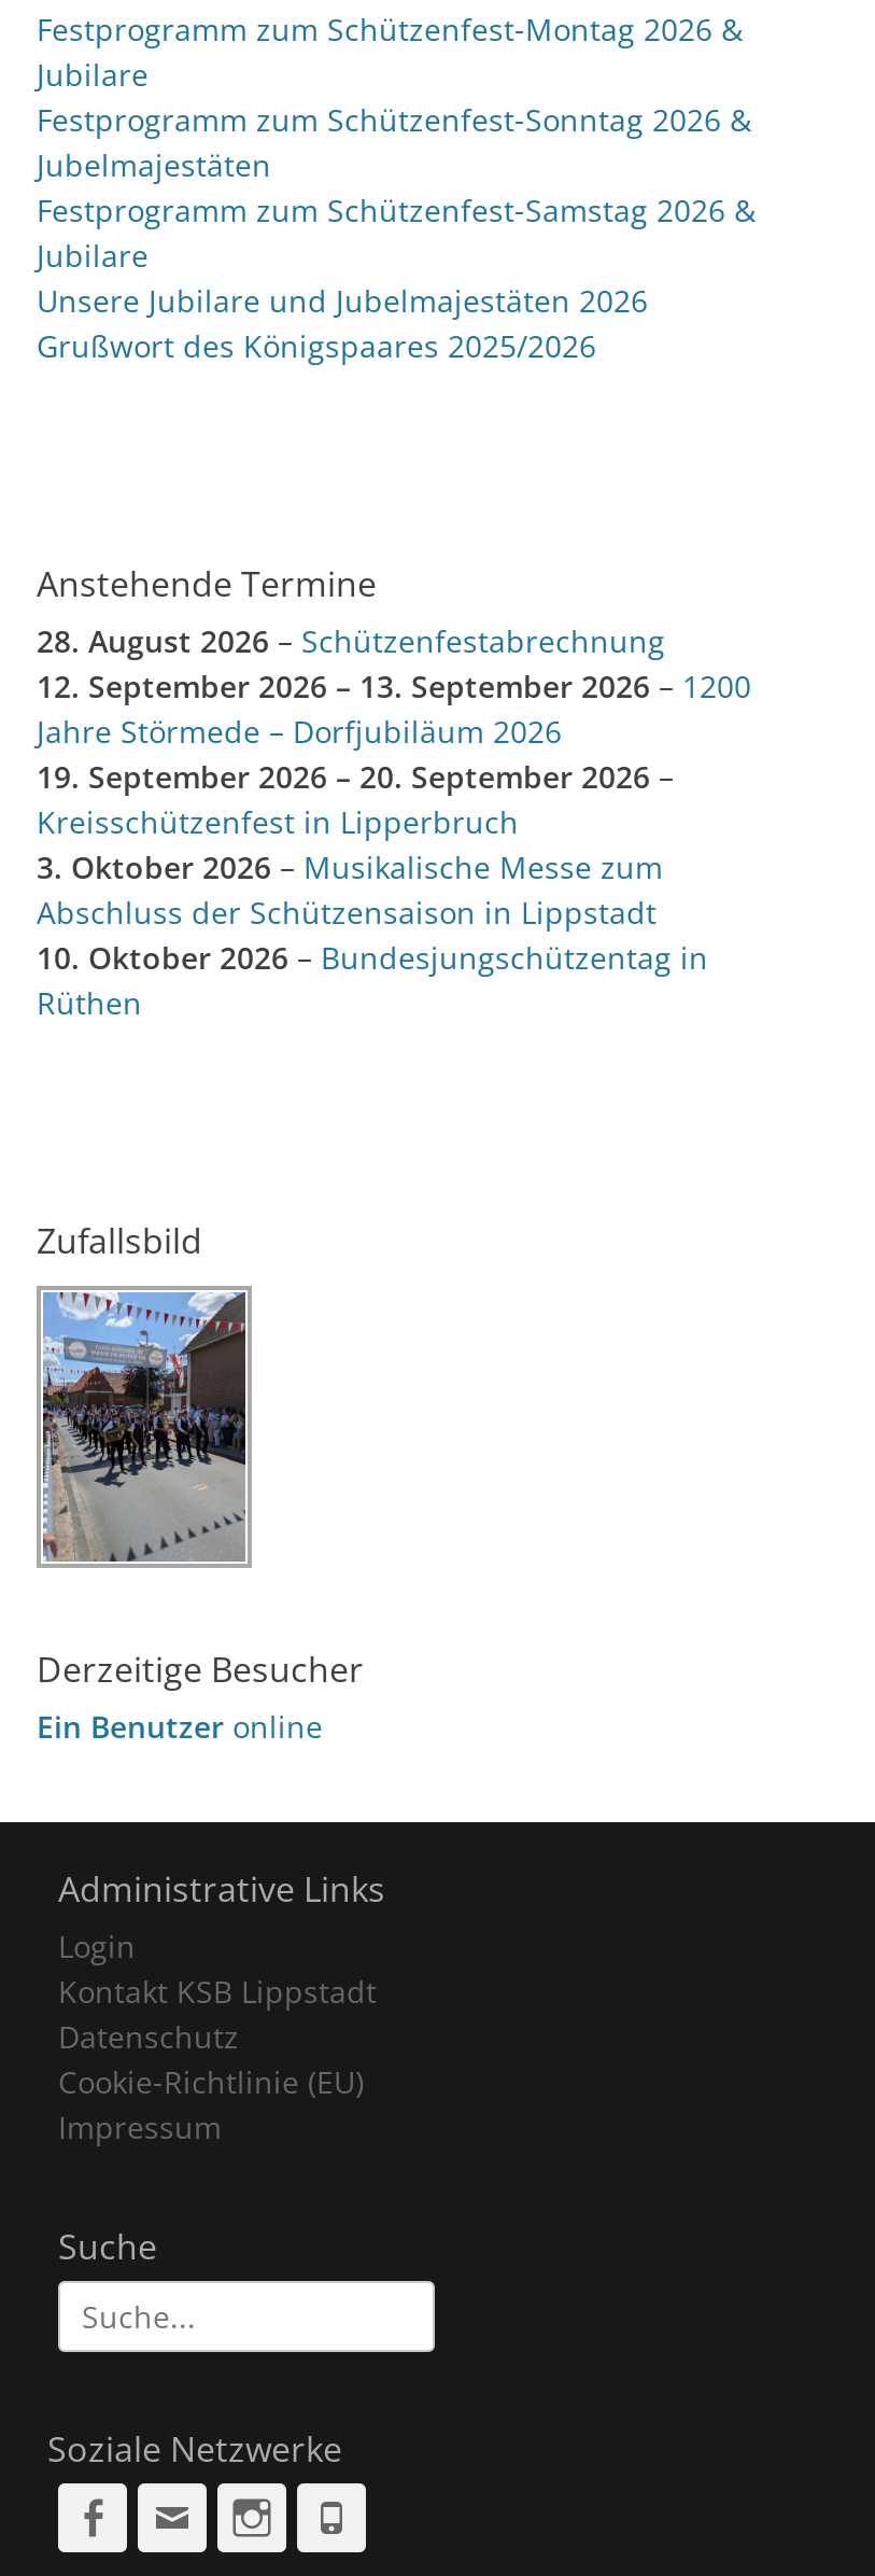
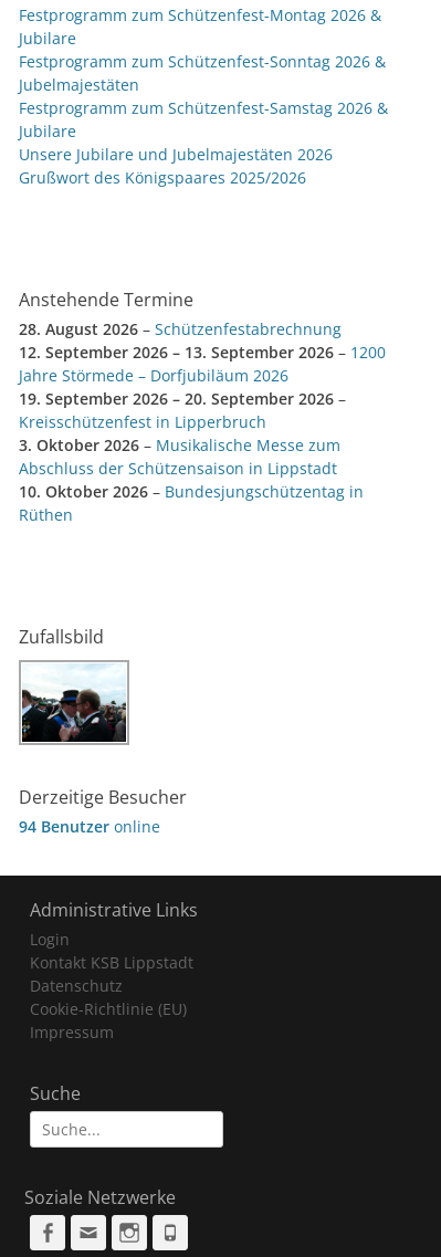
[41,1292,248,1564] [image] -> [21,662,127,743] [image]
[37,1706,323,1747] Ein Benutzer online -> [19,815,160,836] 94 Benutzer online

